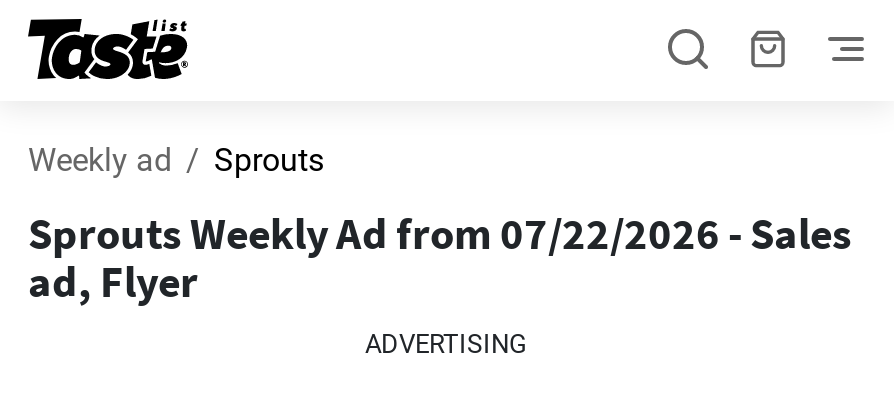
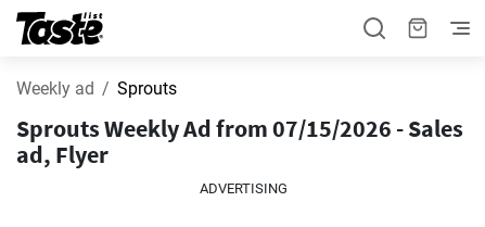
[28,205,852,261] Sprouts Weekly Ad from 07/22/2026 - Sales -> [16,113,463,143] Sprouts Weekly Ad from 07/15/2026 - Sales

